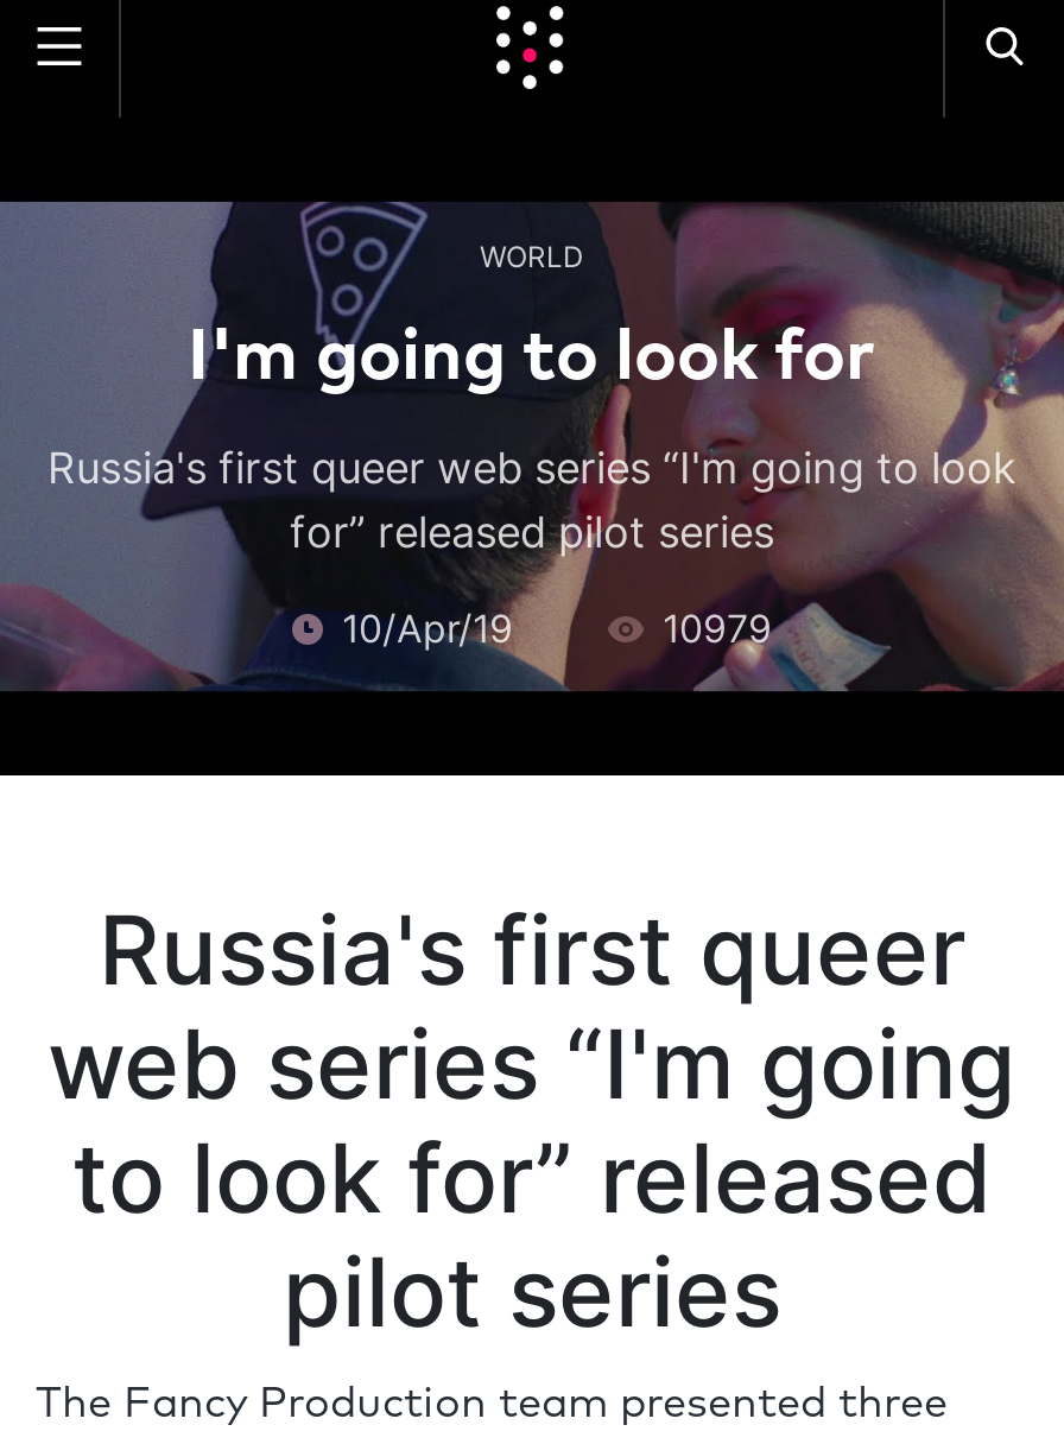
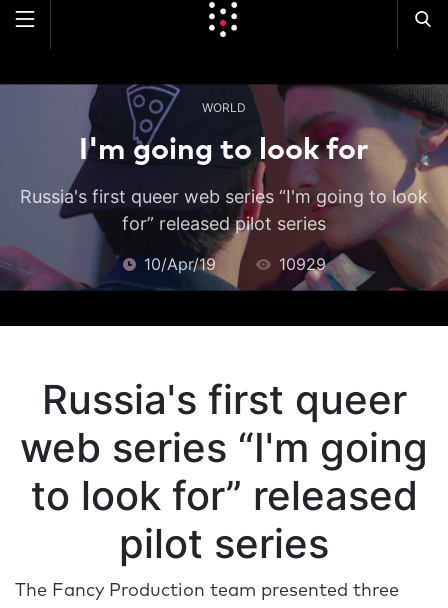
[663,604,772,652] 10979 -> [278,254,325,274] 10929

